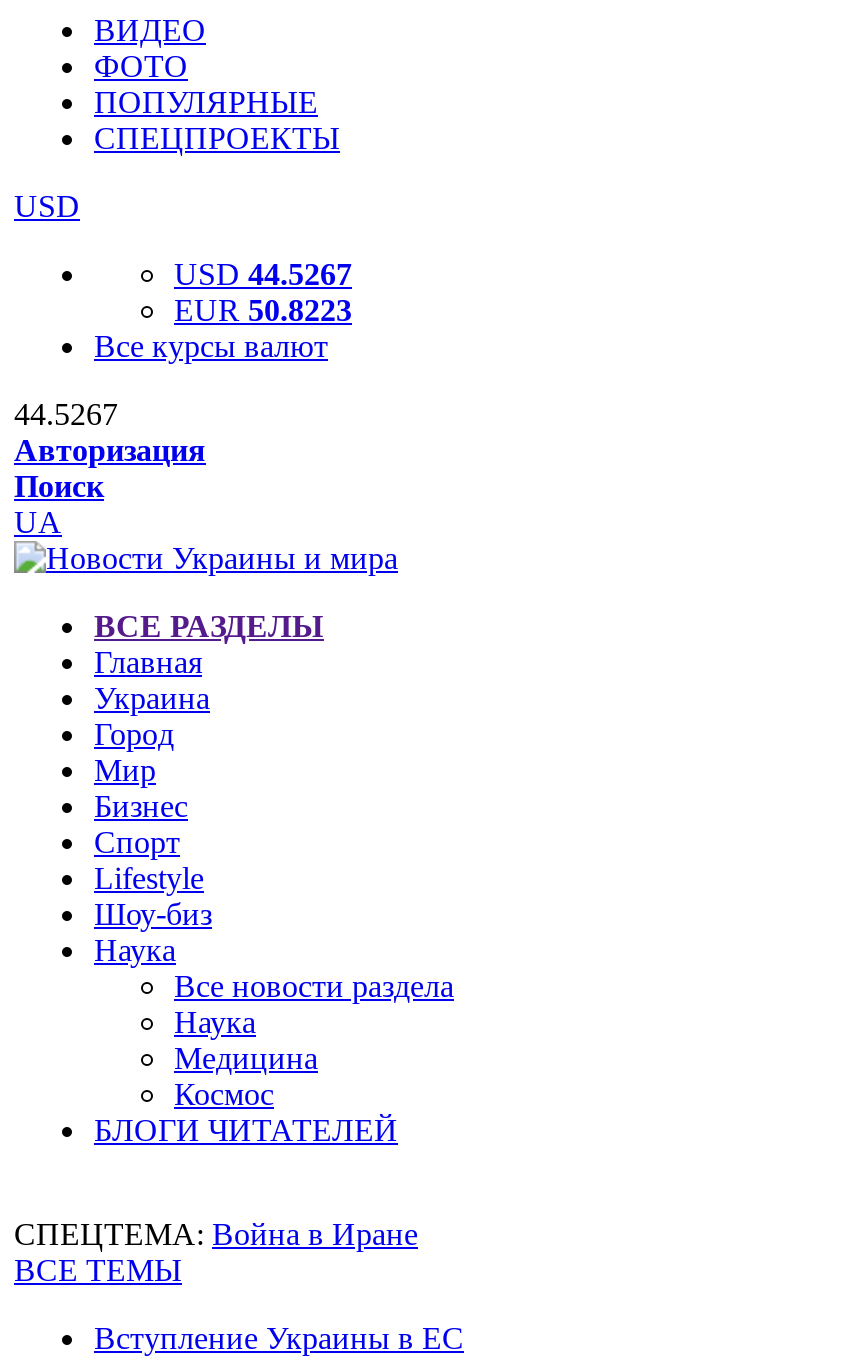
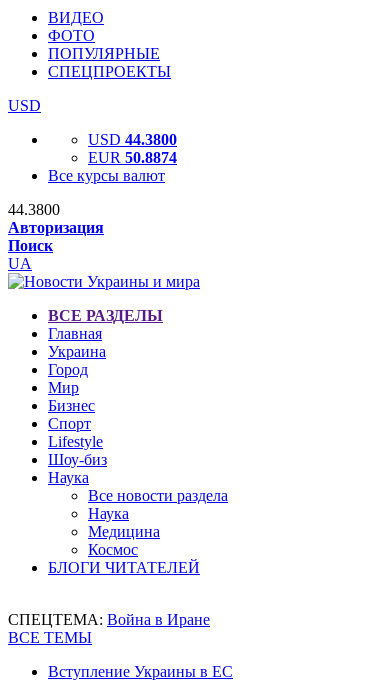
[174,257,352,291] USD 44.5267 -> [88,131,177,148] USD 44.3800
[174,293,352,327] EUR 50.8223 -> [88,149,177,166] EUR 50.8874
[14,397,118,431] 44.5267 -> [8,201,60,218] 44.3800

